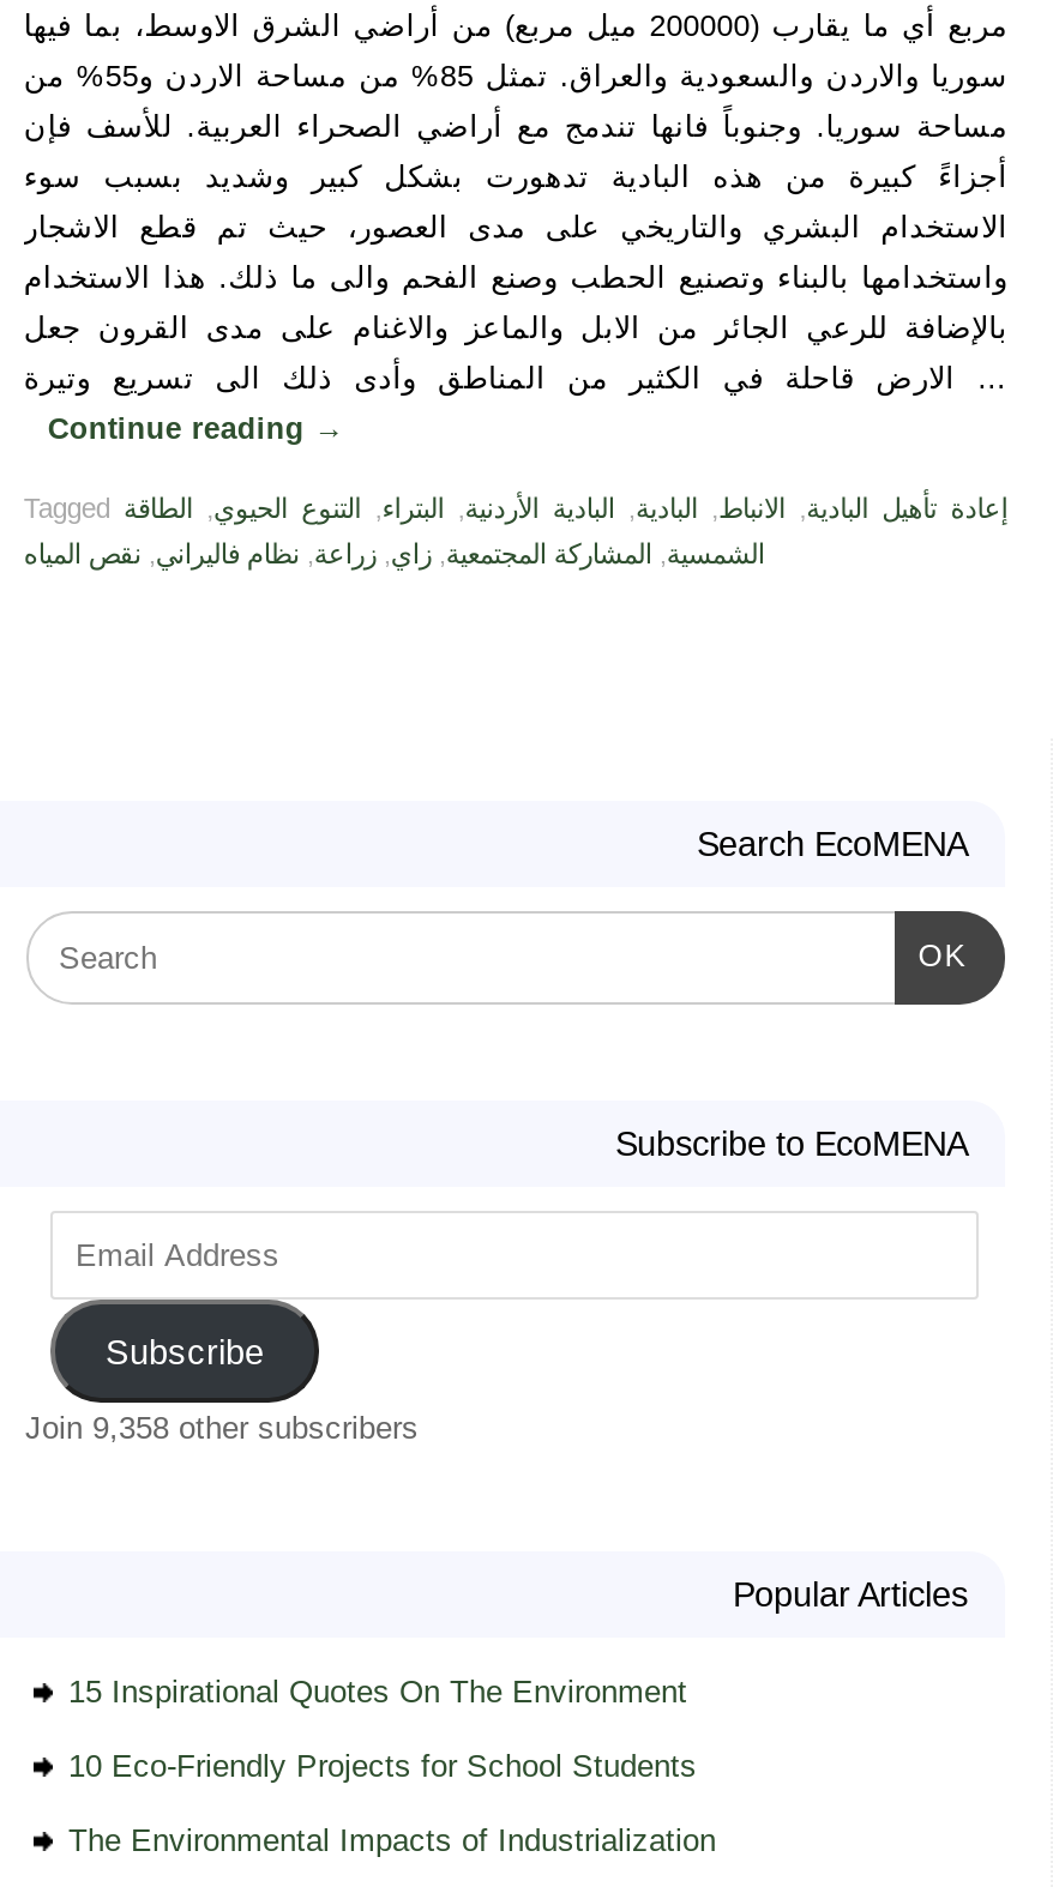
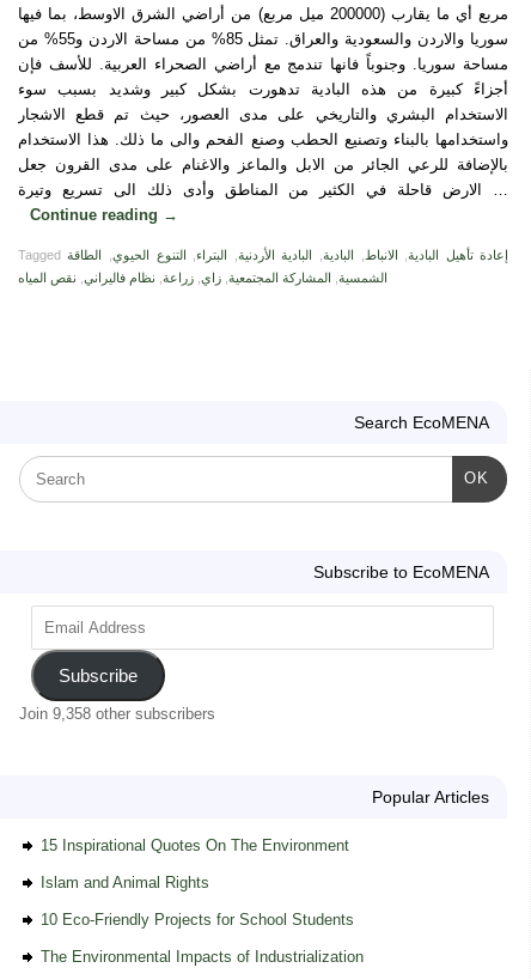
none -> [40,874,209,892] Islam and Animal Rights

